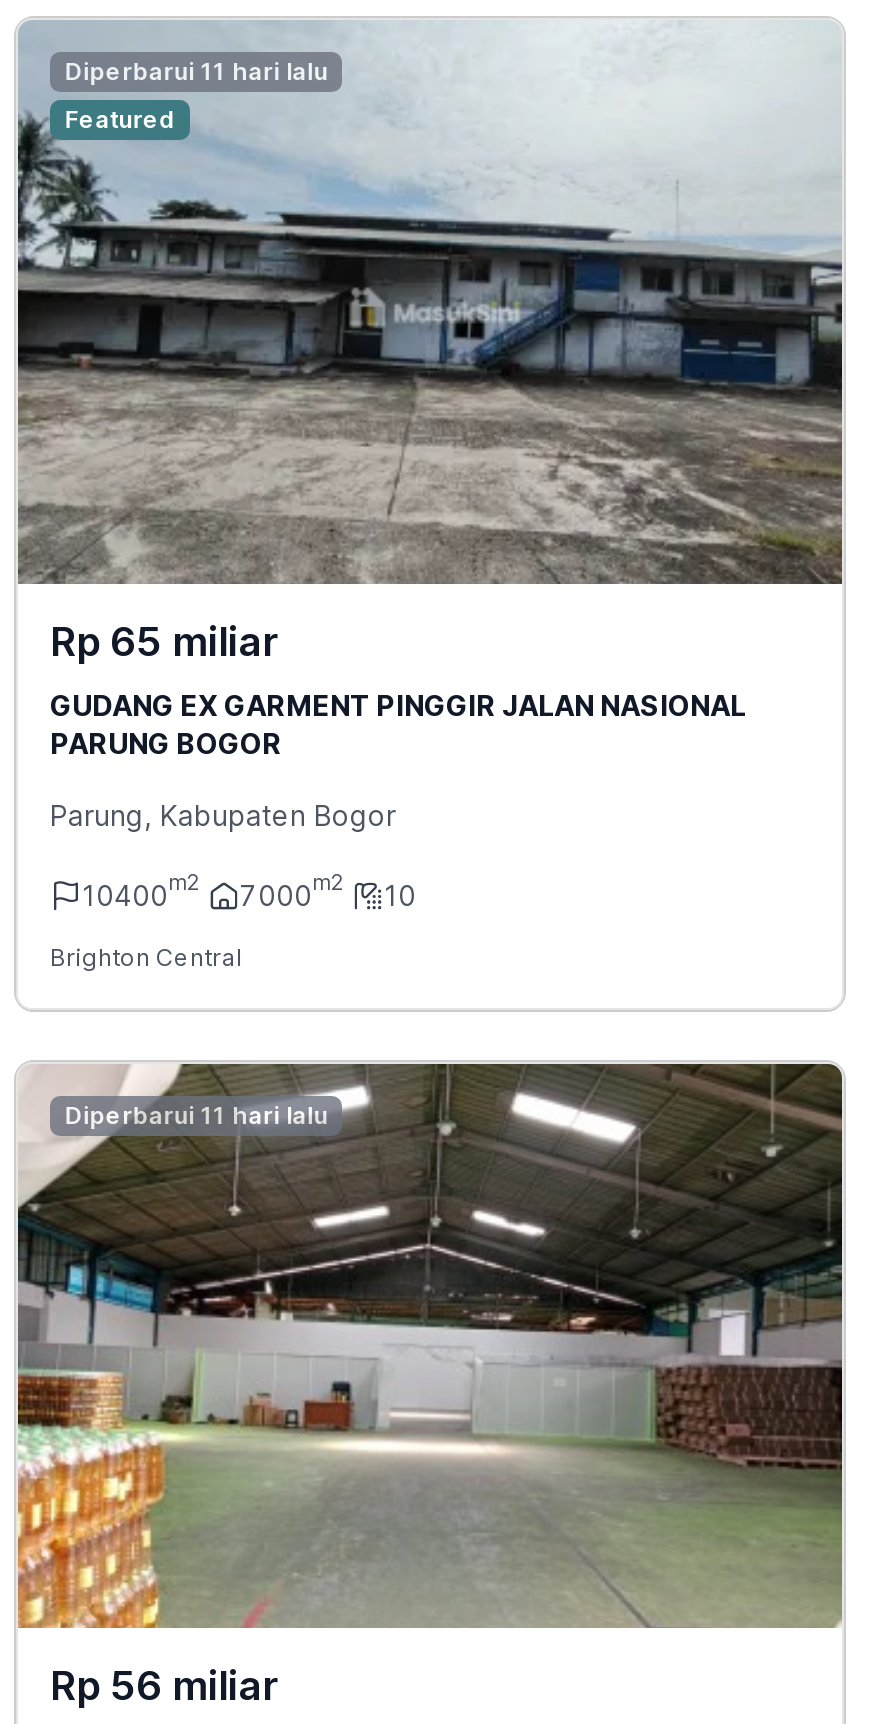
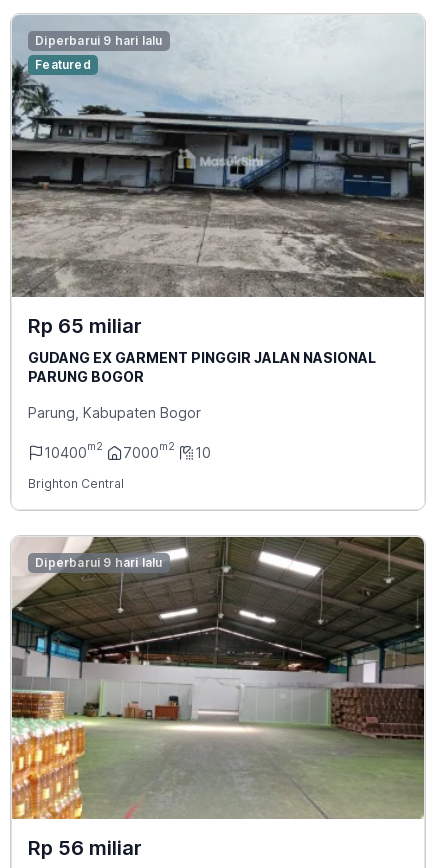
[64,56,328,86] Diperbarui 11 hari lalu -> [35,33,163,48] Diperbarui 9 hari lalu
[64,1100,328,1130] Diperbarui 11 hari lalu -> [35,555,163,570] Diperbarui 9 hari lalu

